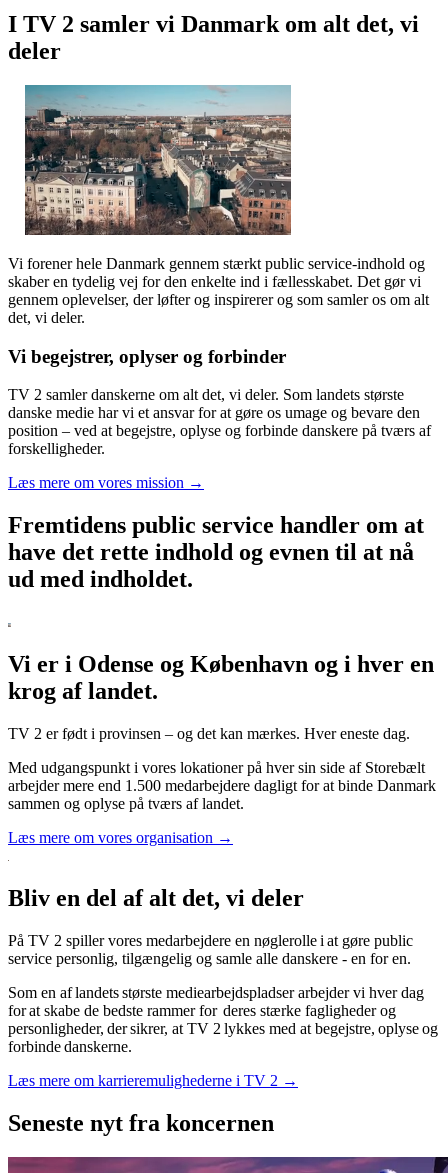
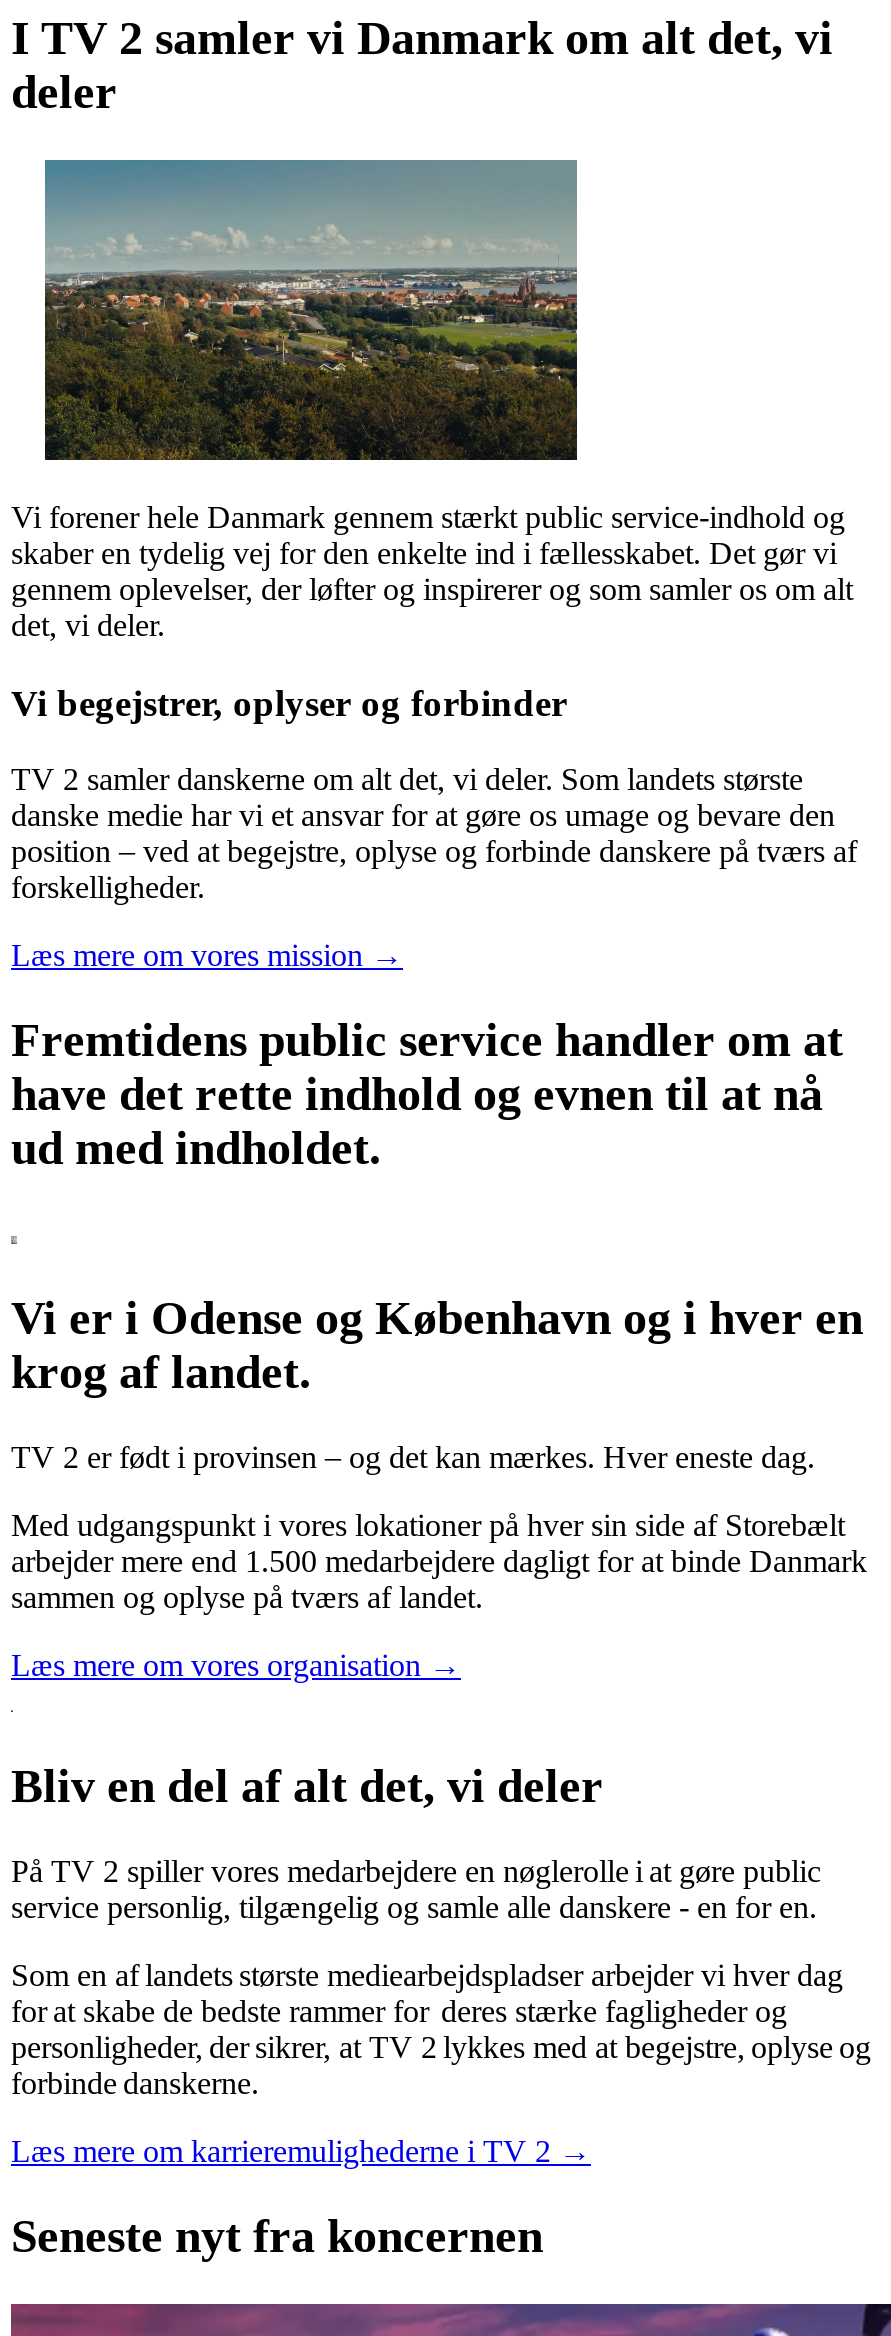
[24,85,292,236] [image] -> [45,160,579,462] [image]

